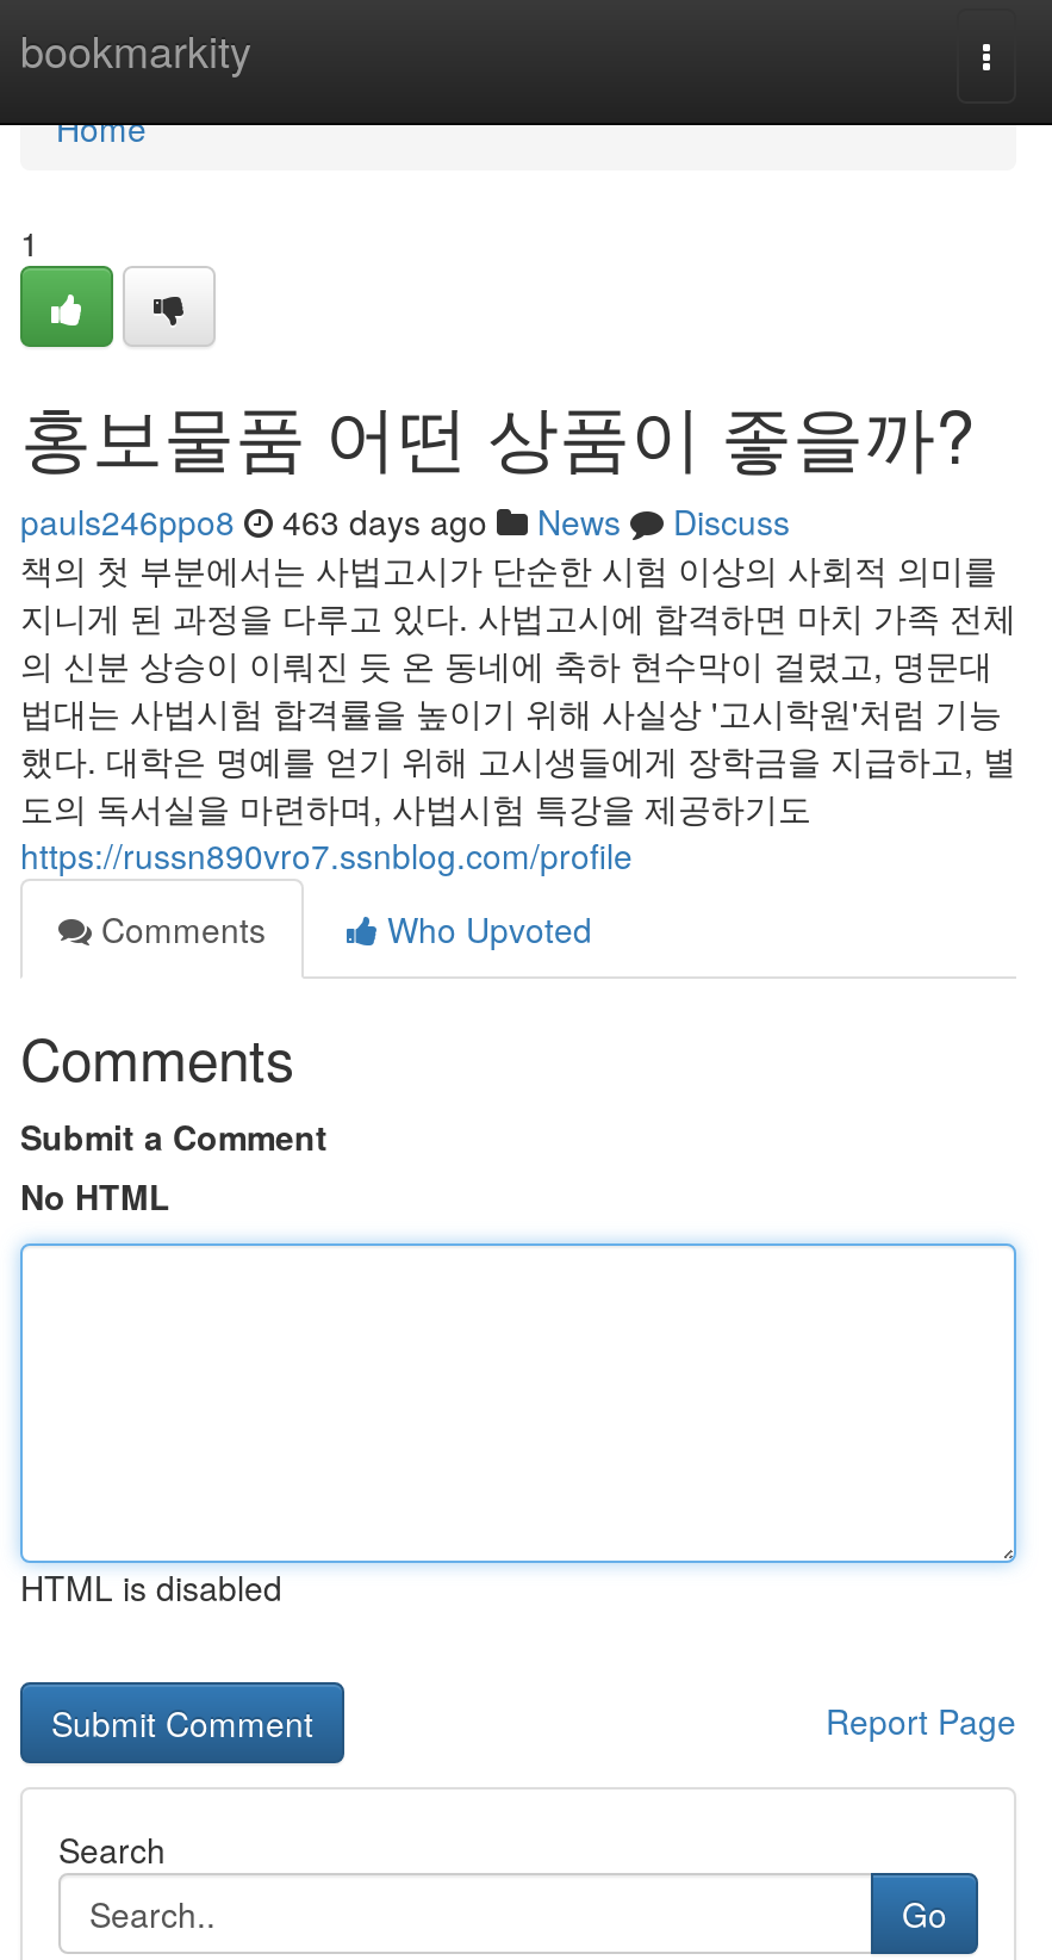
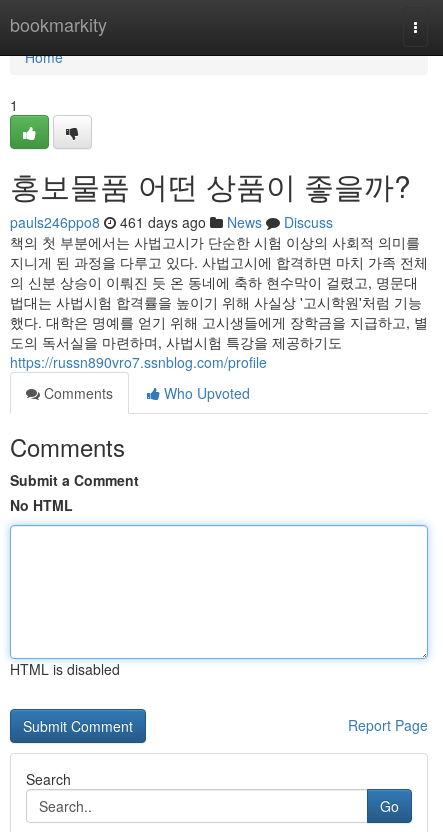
[20,497,790,545] pauls246ppo8 463 days ago News Discuss -> [10,212,333,232] pauls246ppo8 461 days ago News Discuss

